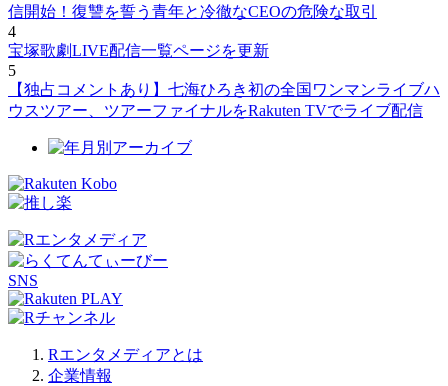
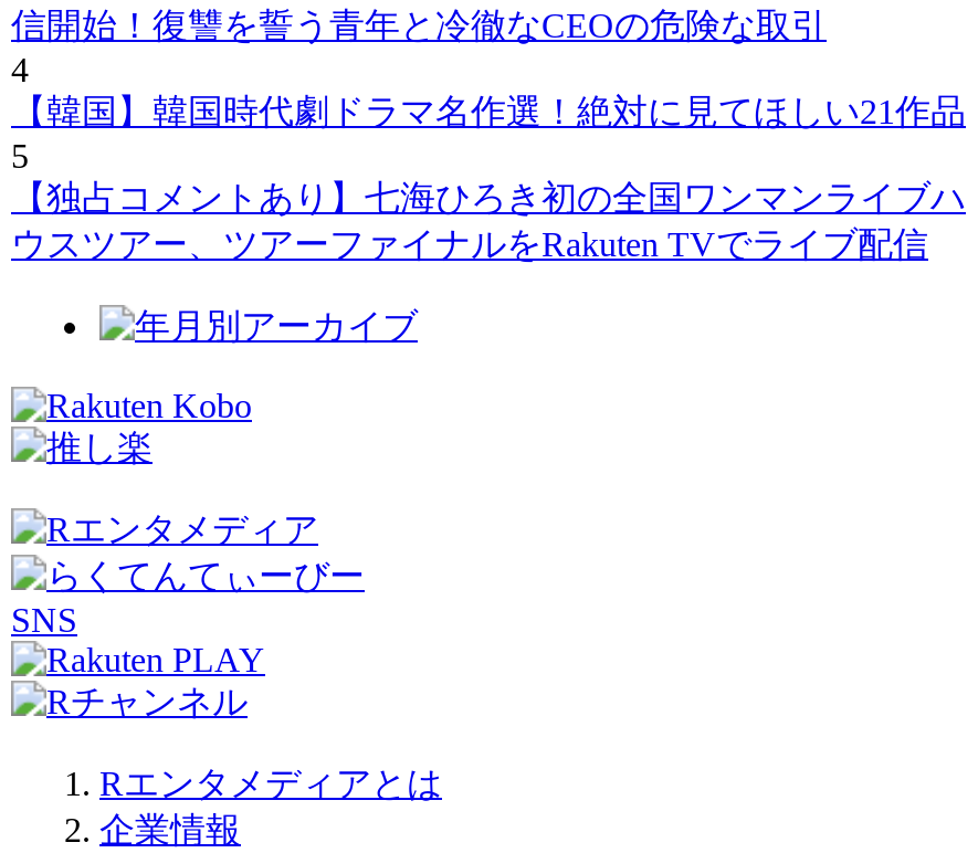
[8,41,269,58] 宝塚歌劇LIVE配信一覧ページを更新 -> [11,92,966,129] 【韓国】韓国時代劇ドラマ名作選！絶対に見てほしい21作品

